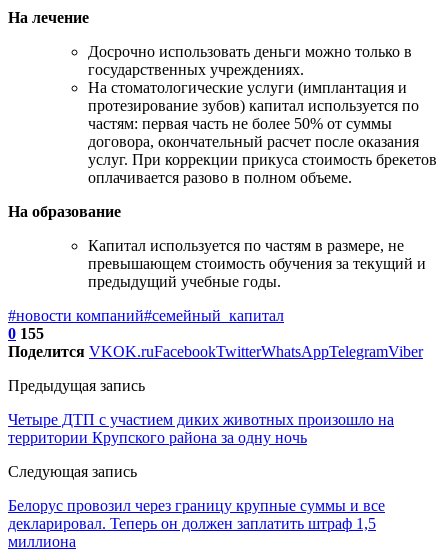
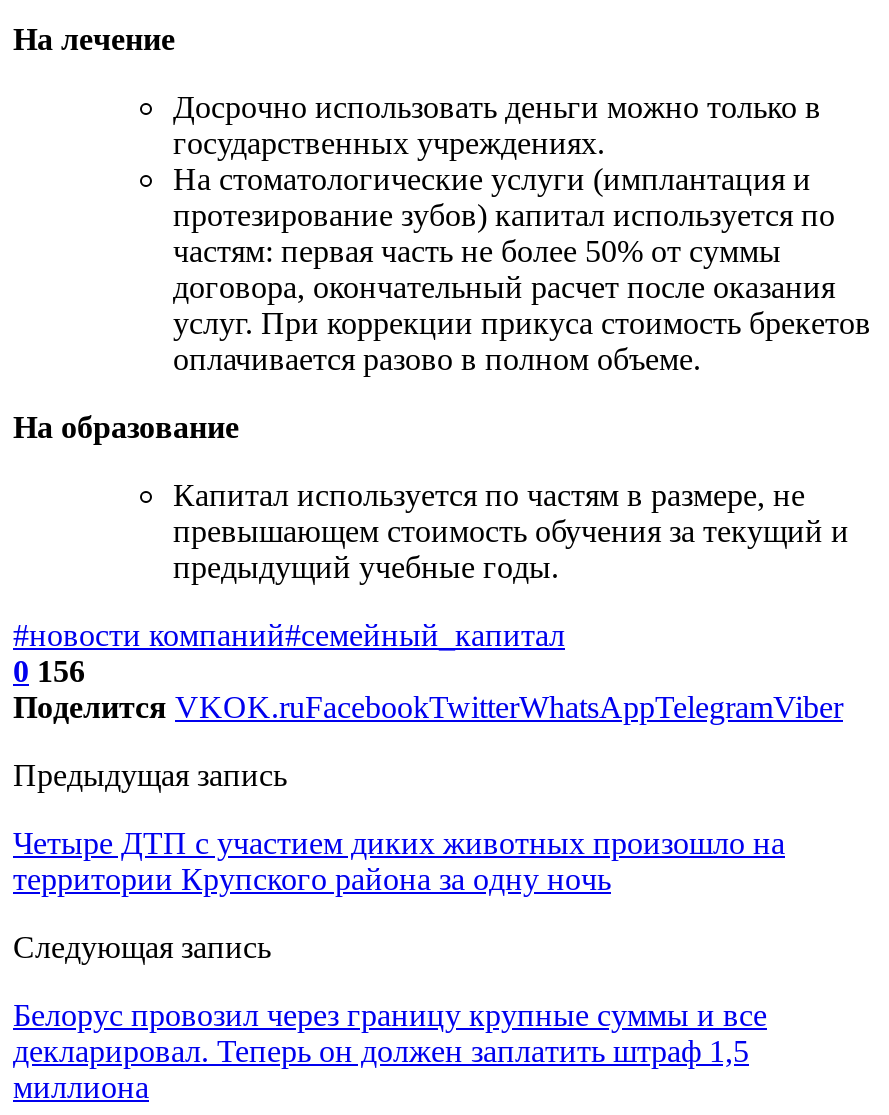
[8,325,44,342] 0 155 -> [13,654,85,688] 0 156

